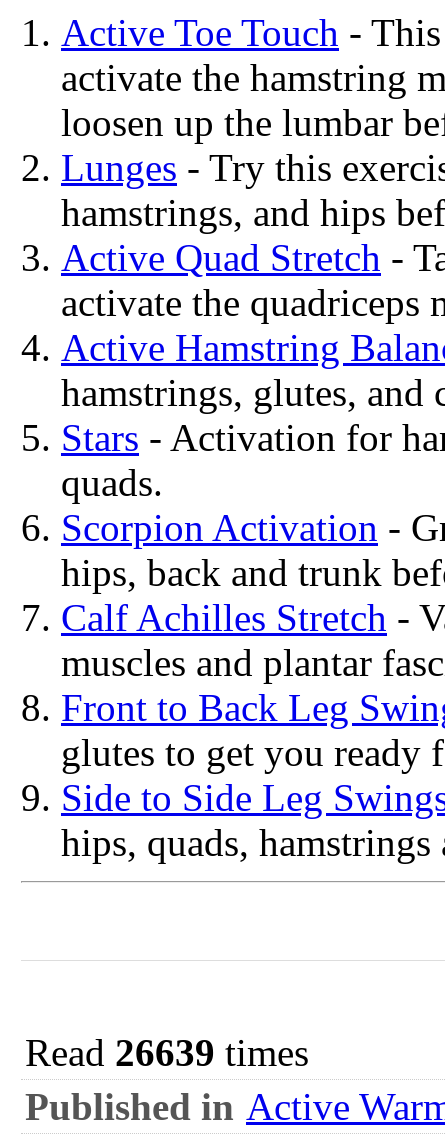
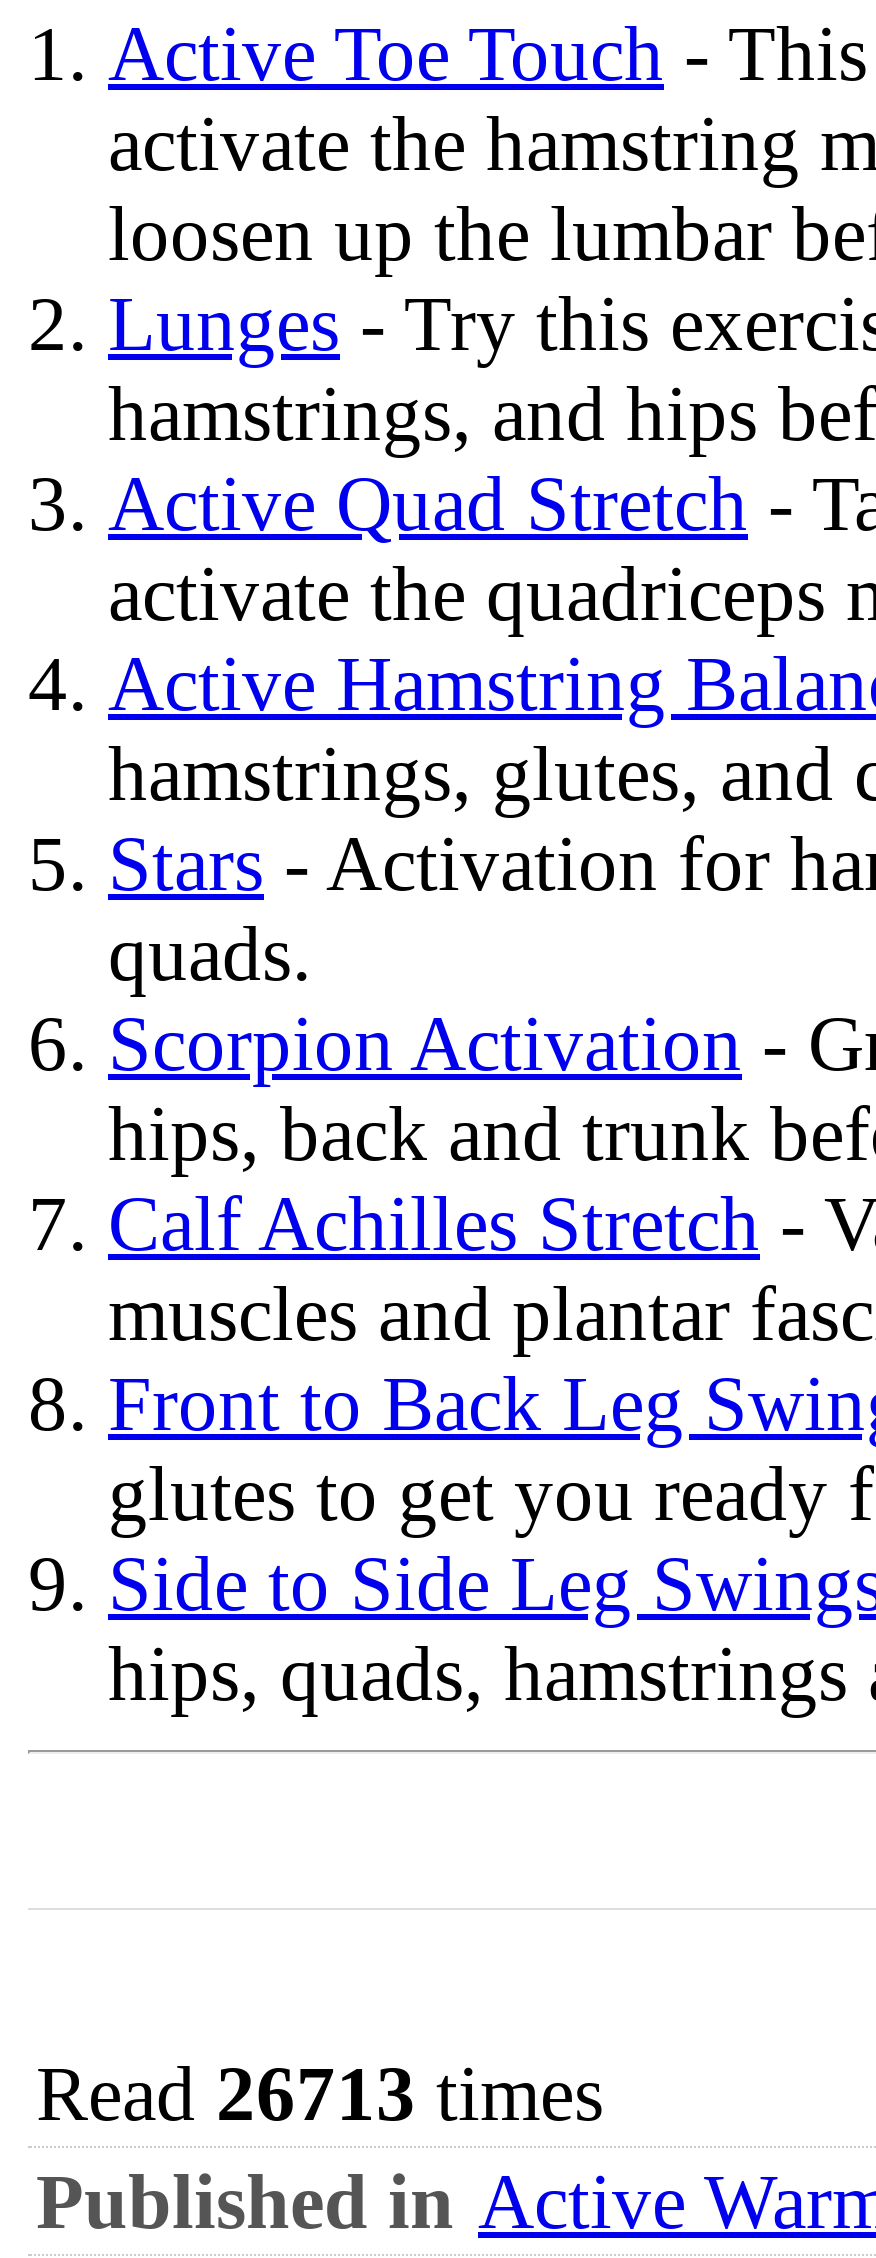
[25,1031,309,1074] Read 26639 times -> [36,2051,604,2137] Read 26713 times

